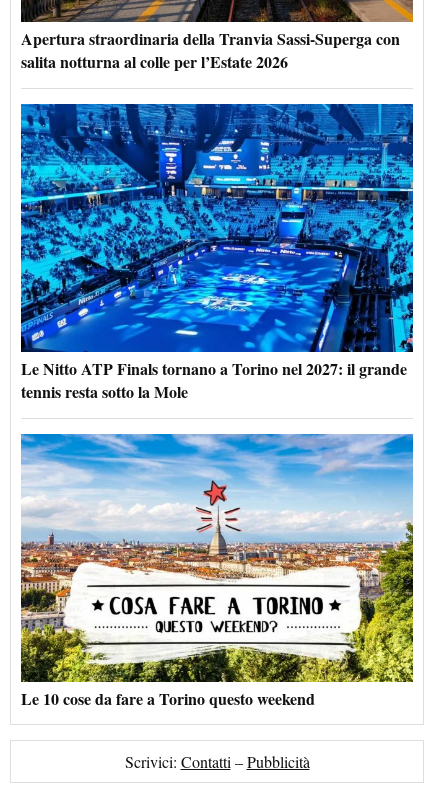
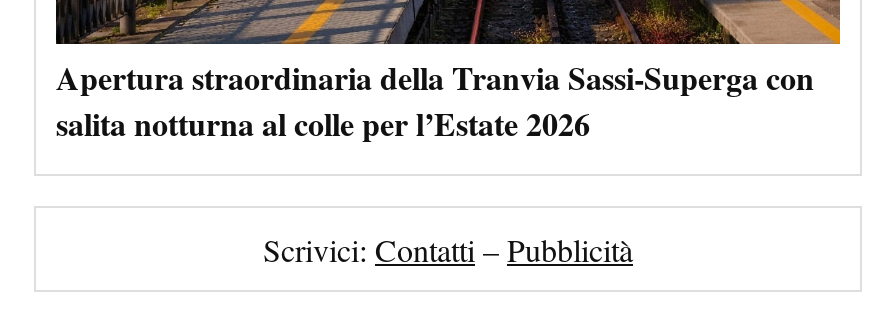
[20,103,414,403] [image] | Le Nitto ATP Finals tornano a Torino nel 2027: il grande | tennis resta sotto la Mole -> none
[20,433,414,710] [image] | Le 10 cose da fare a Torino questo weekend -> none

